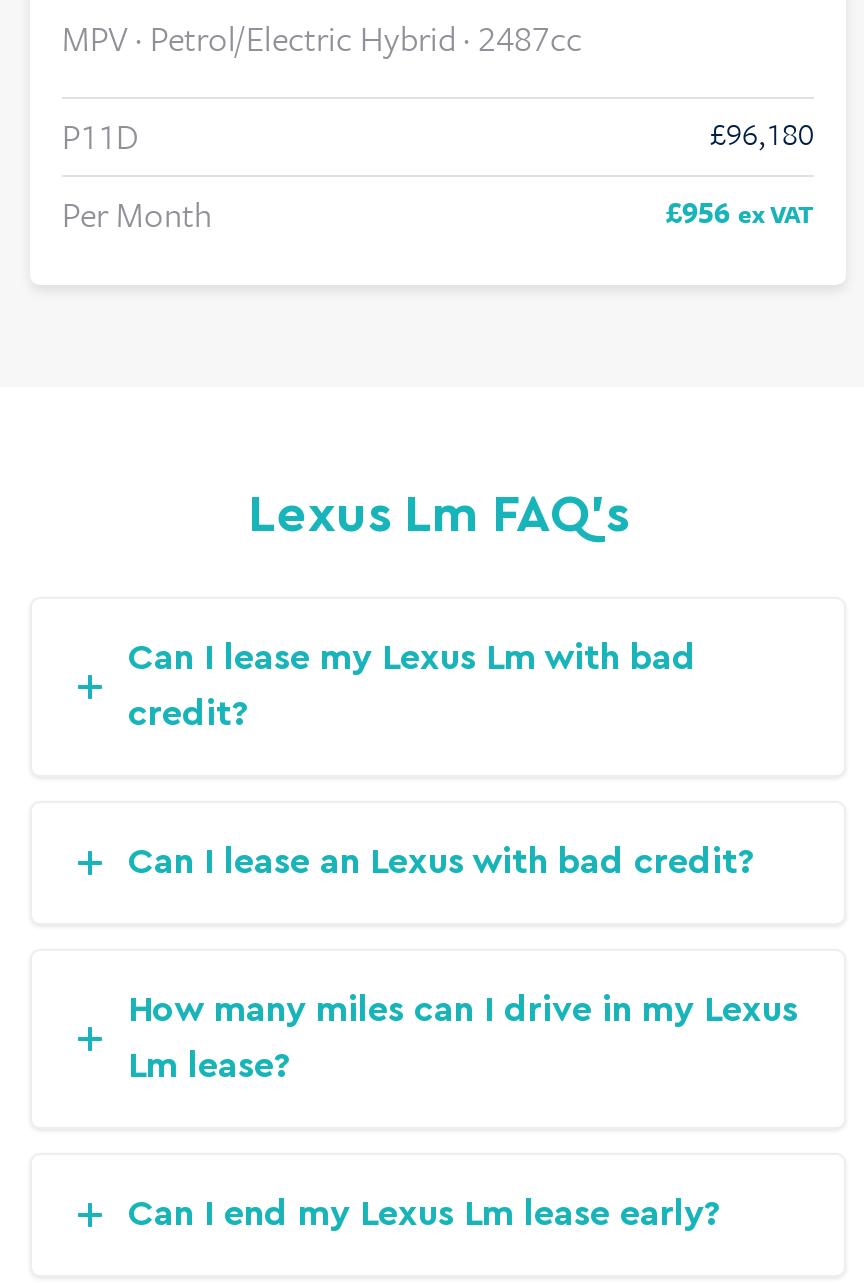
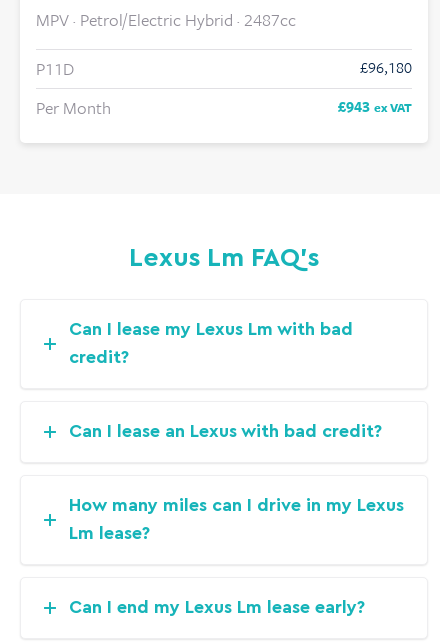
[666,188,814,232] £956 ex VAT -> [338,94,412,116] £943 ex VAT

